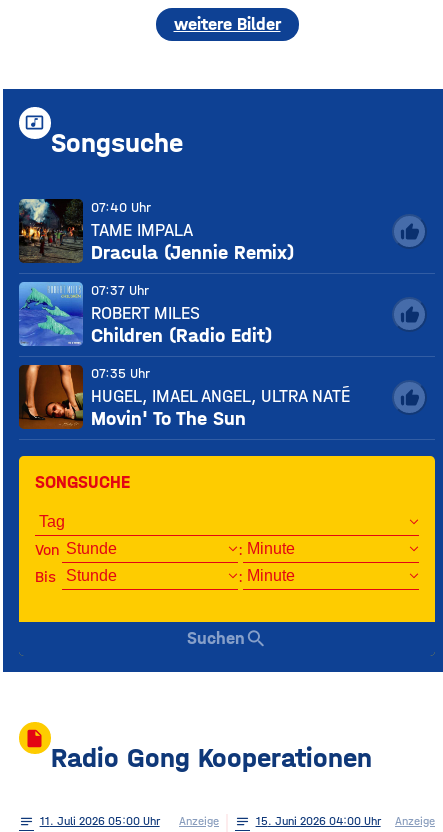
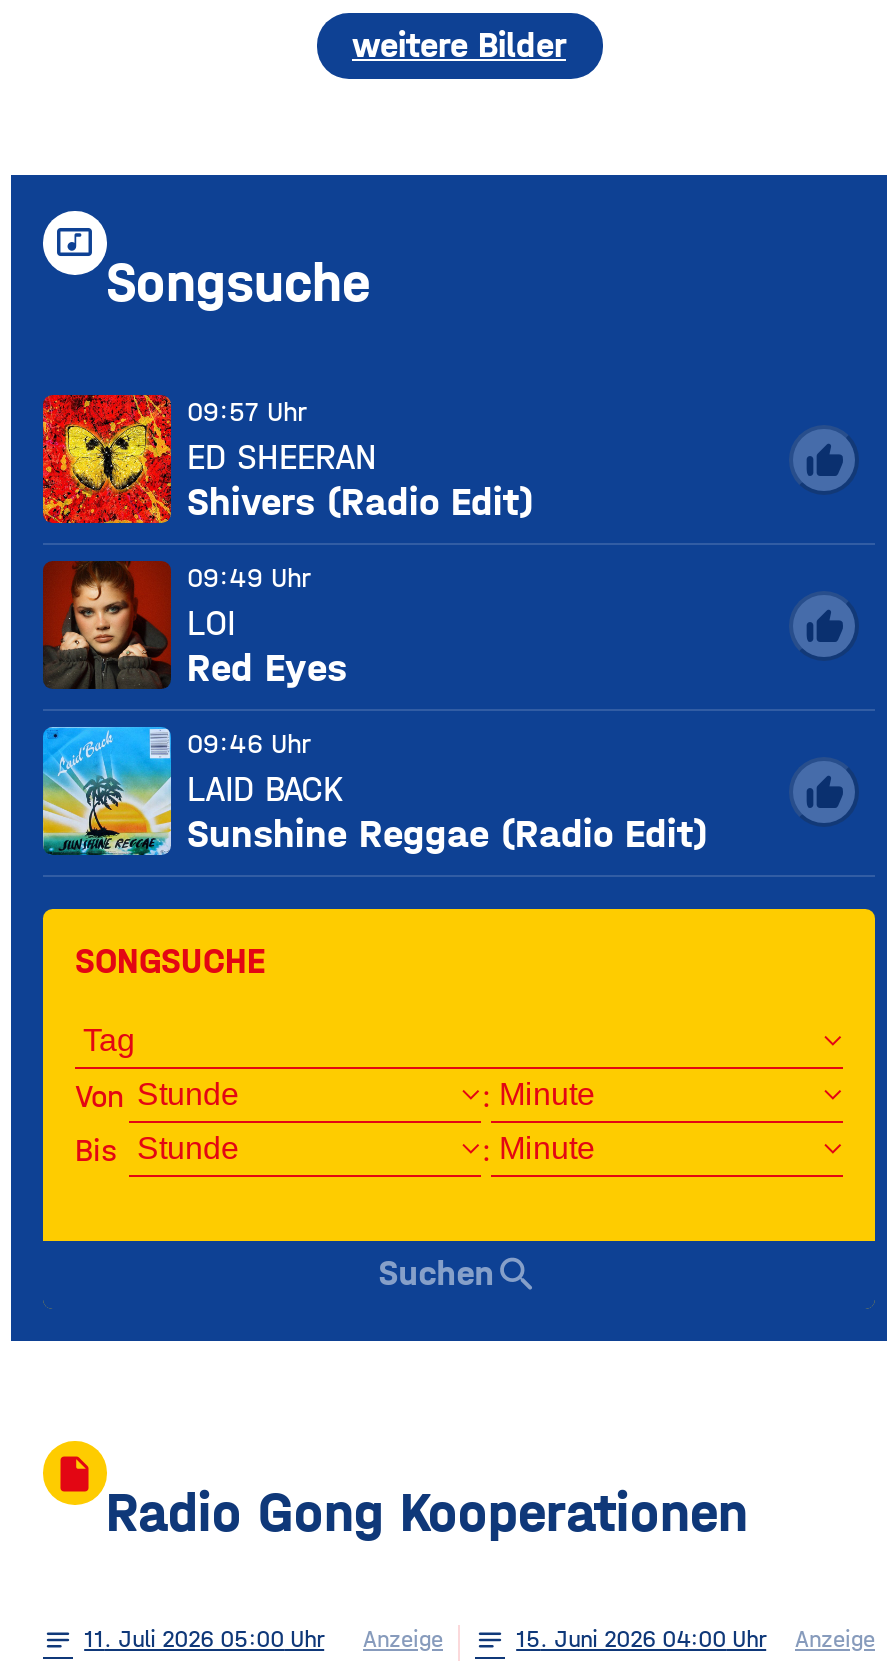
[18,198,294,264] [image] | 07:40 Uhr | TAME IMPALA | Dracula (Jennie Remix) -> [41,393,533,525] [image] | 09:57 Uhr | ED SHEERAN | Shivers (Radio Edit)
[18,281,272,347] [image] | 07:37 Uhr | ROBERT MILES | Children (Radio Edit) -> [41,559,347,691] [image] | 09:49 Uhr | LOI | Red Eyes
[18,364,350,430] [image] | 07:35 Uhr | HUGEL, IMAEL ANGEL, ULTRA NATÉ | Movin' To The Sun -> [41,725,707,857] [image] | 09:46 Uhr | LAID BACK | Sunshine Reggae (Radio Edit)

